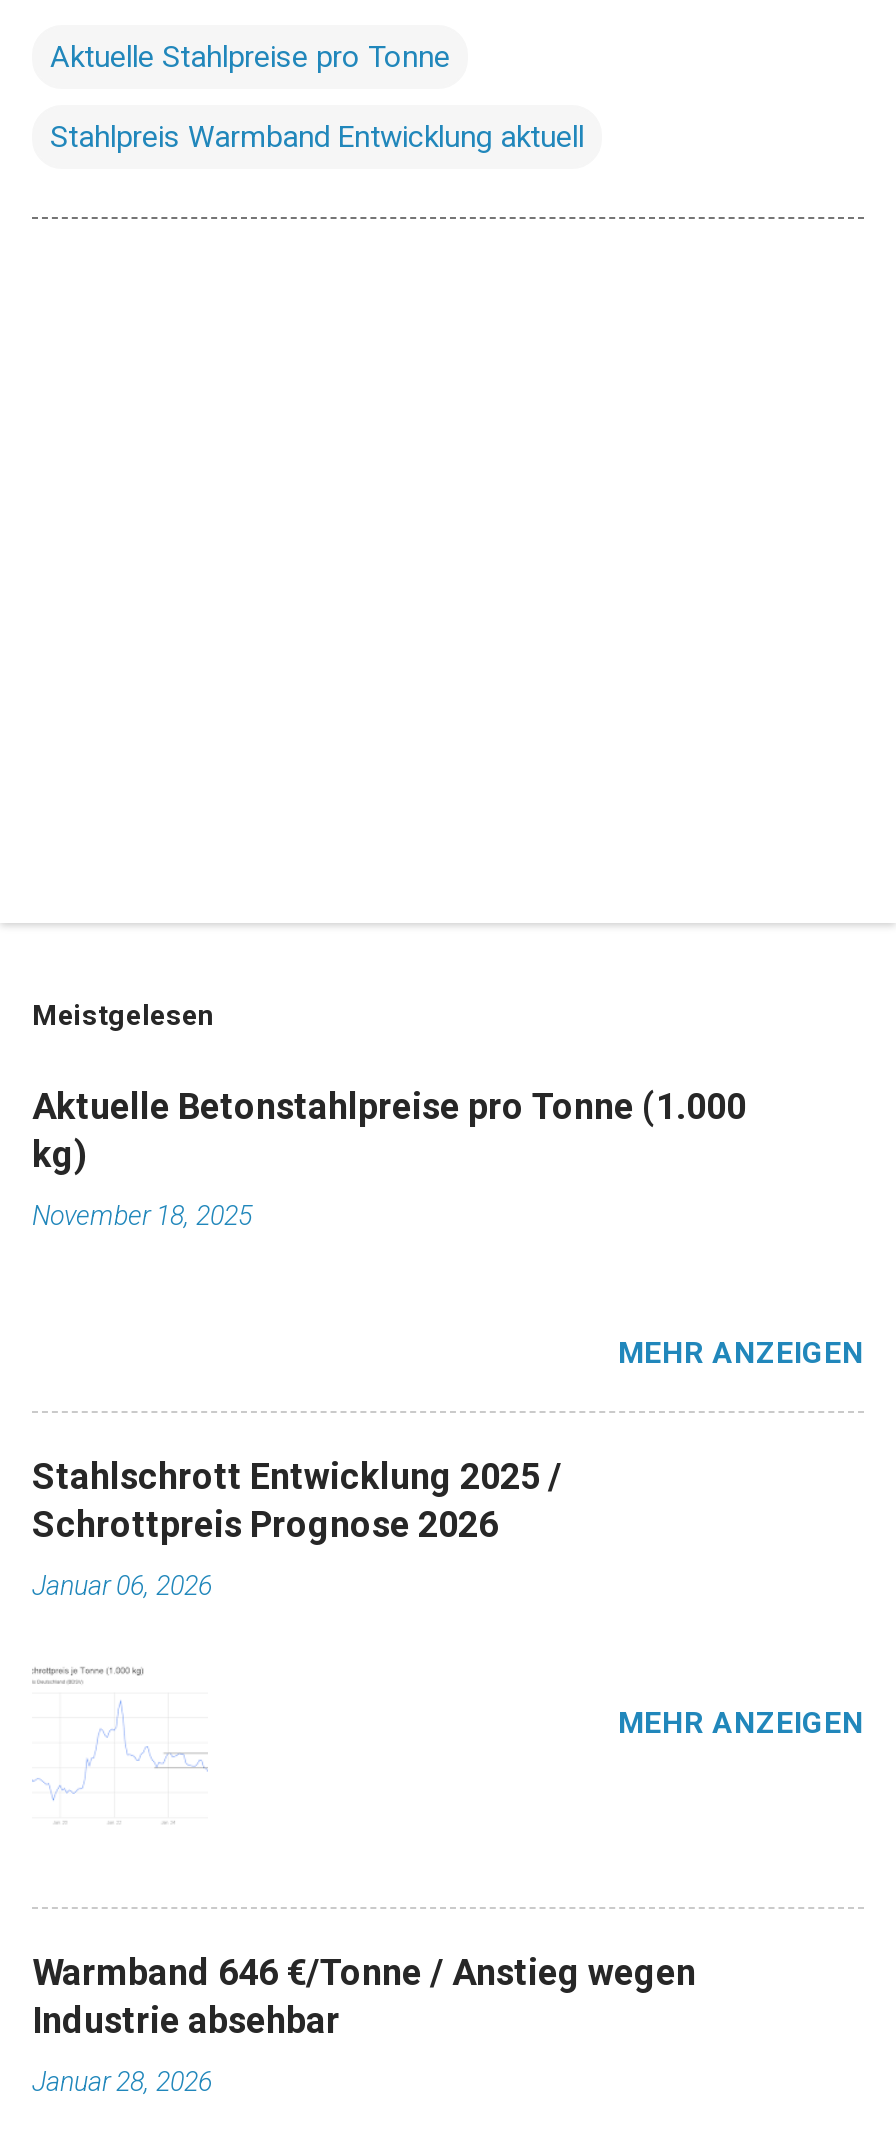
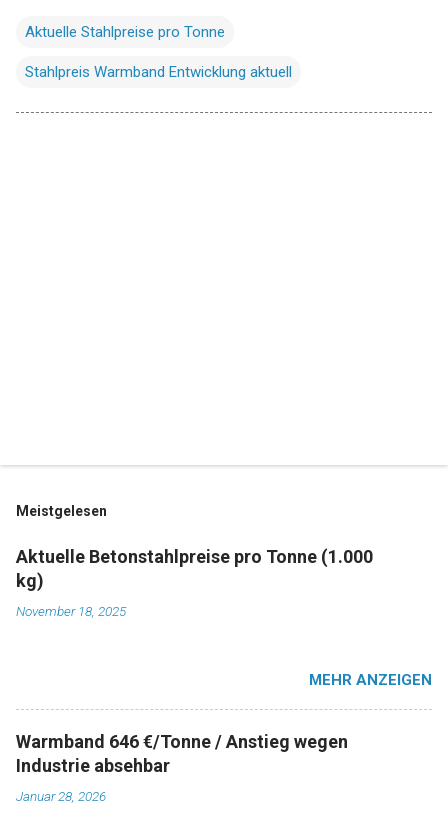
[32,1454,562,1600] Stahlschrott Entwicklung 2025 / | Schrottpreis Prognose 2026 | Januar 06, 2026 -> none
[618,1704,864,1740] MEHR ANZEIGEN -> none

